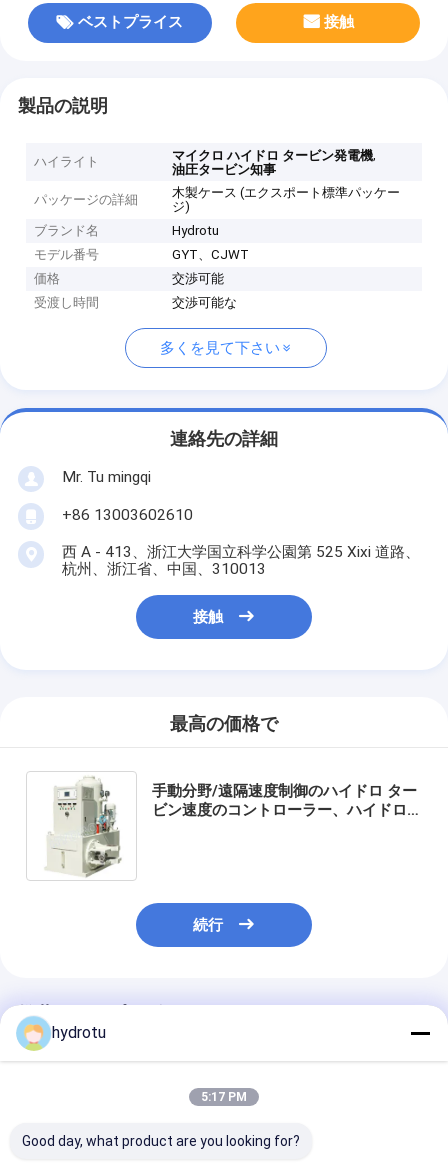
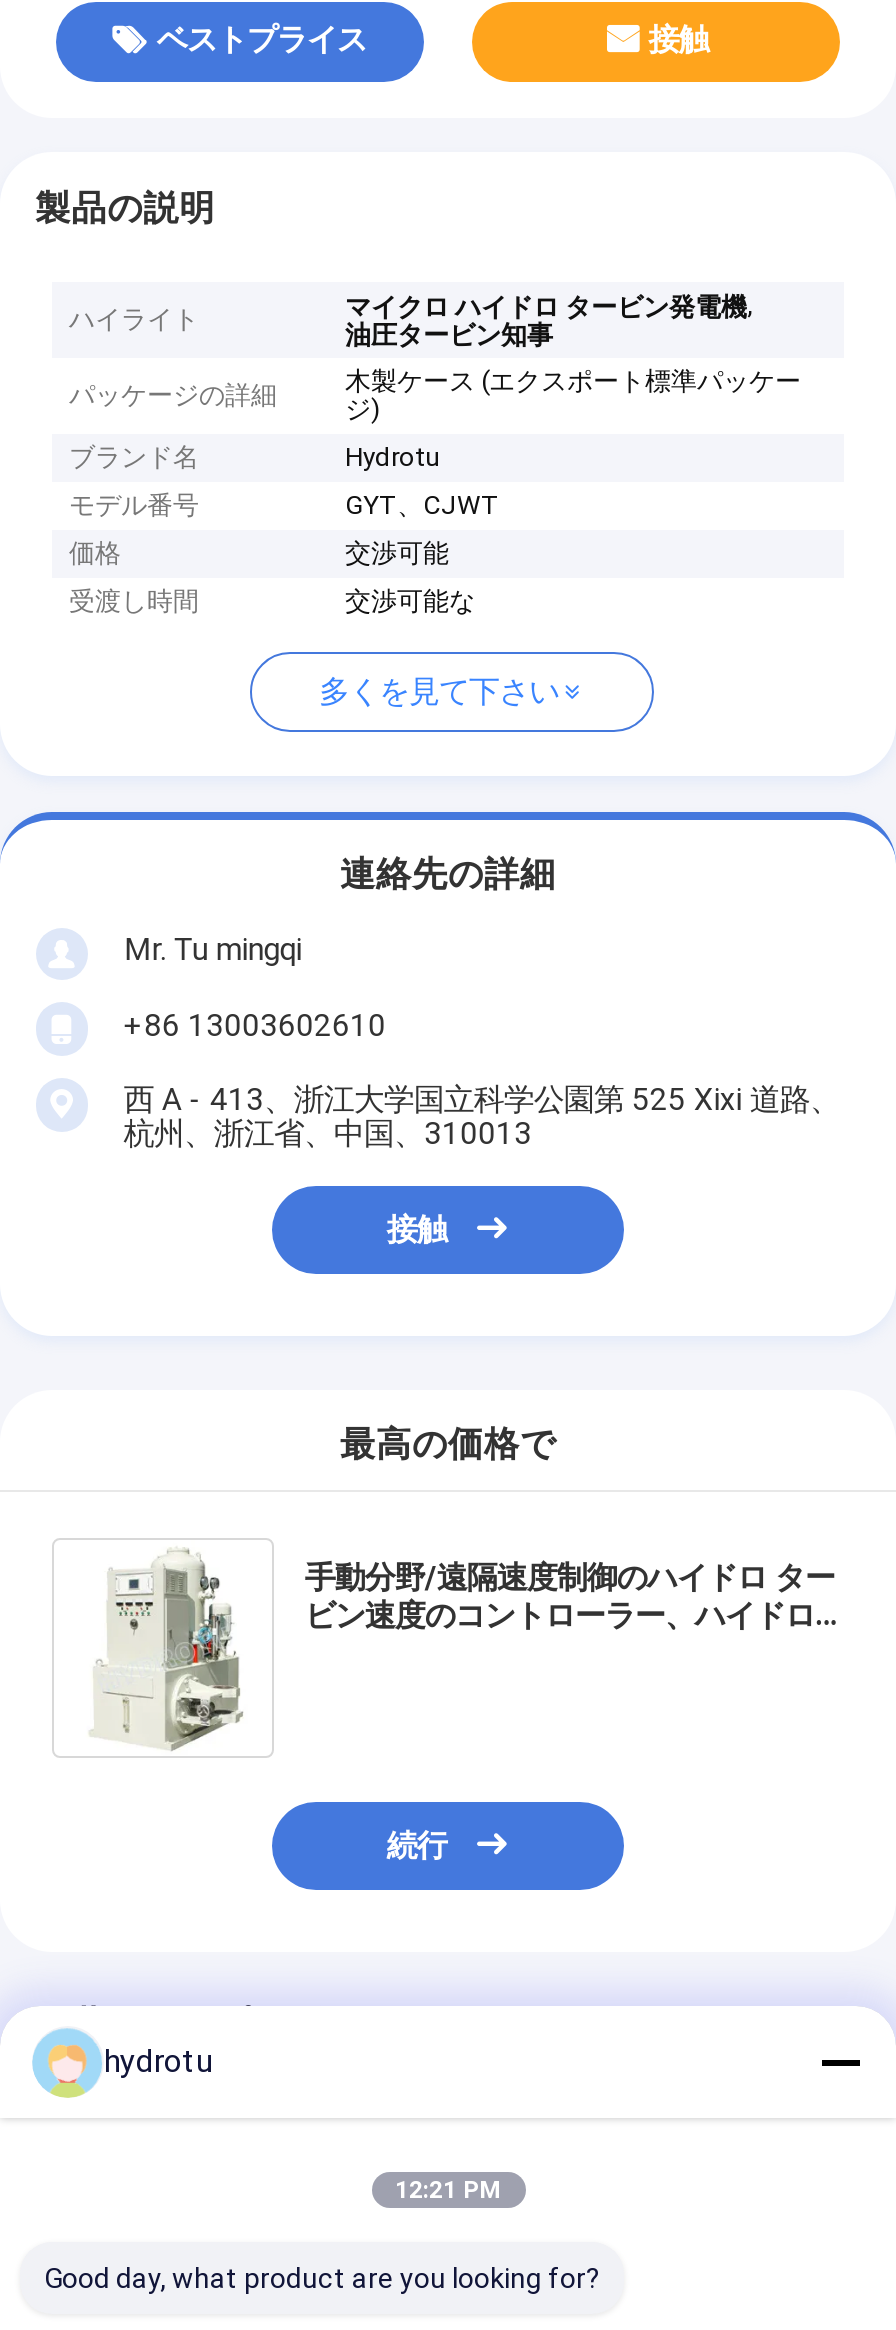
[201,1090,247,1104] 5:17 PM -> [395,2176,501,2204] 12:21 PM

